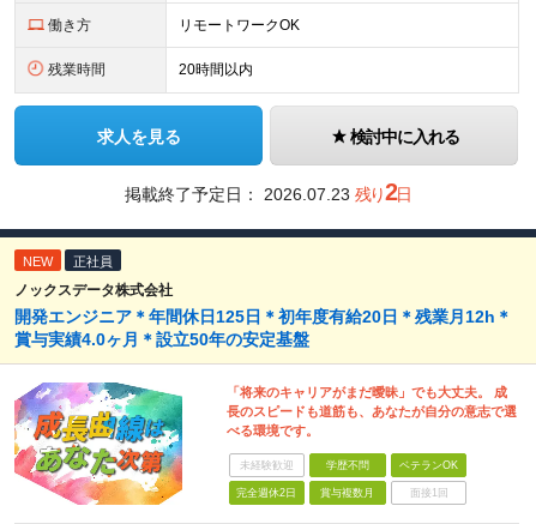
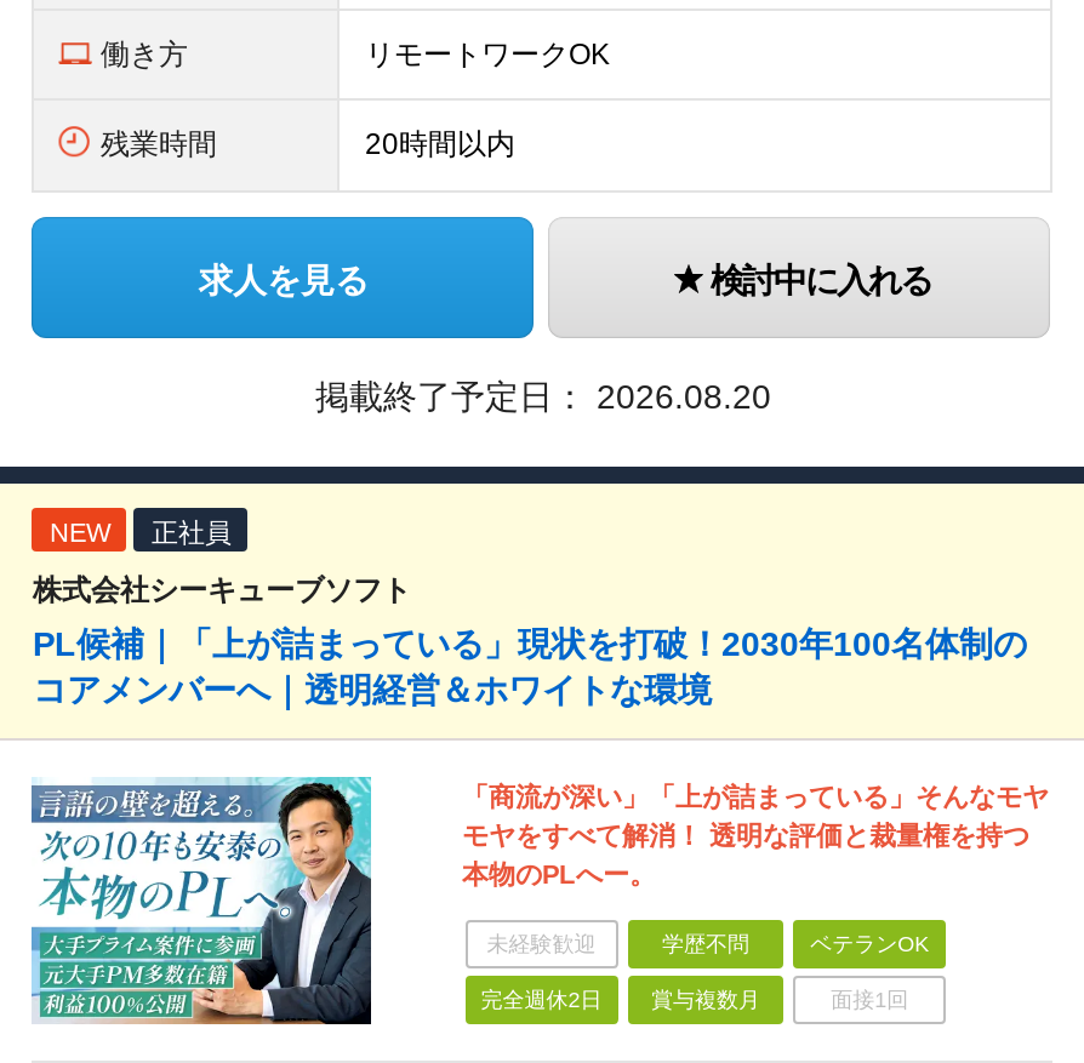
[124,179,411,205] 掲載終了予定日：2026.07.23 残り2日 -> [315,377,771,416] 掲載終了予定日：2026.08.20
[15,282,512,349] ノックスデータ株式会社 | 開発エンジニア＊年間休日125日＊初年度有給20日＊残業月12h＊ | 賞与実績4.0ヶ月＊設立50年の安定基盤 -> [32,573,1027,709] 株式会社シーキューブソフト | PL候補｜「上が詰まっている」現状を打破！2030年100名体制の | コアメンバーへ｜透明経営＆ホワイトな環境
[13,383,517,506] [image] | 「将来のキャリアがまだ曖昧」でも大丈夫。 成 | 長のスピードも道筋も、あなたが自分の意志で選 | べる環境です。 -> [29,775,1049,1027] [image] | 「商流が深い」「上が詰まっている」そんなモヤ | モヤをすべて解消！ 透明な評価と裁量権を持つ | 本物のPLへー。

